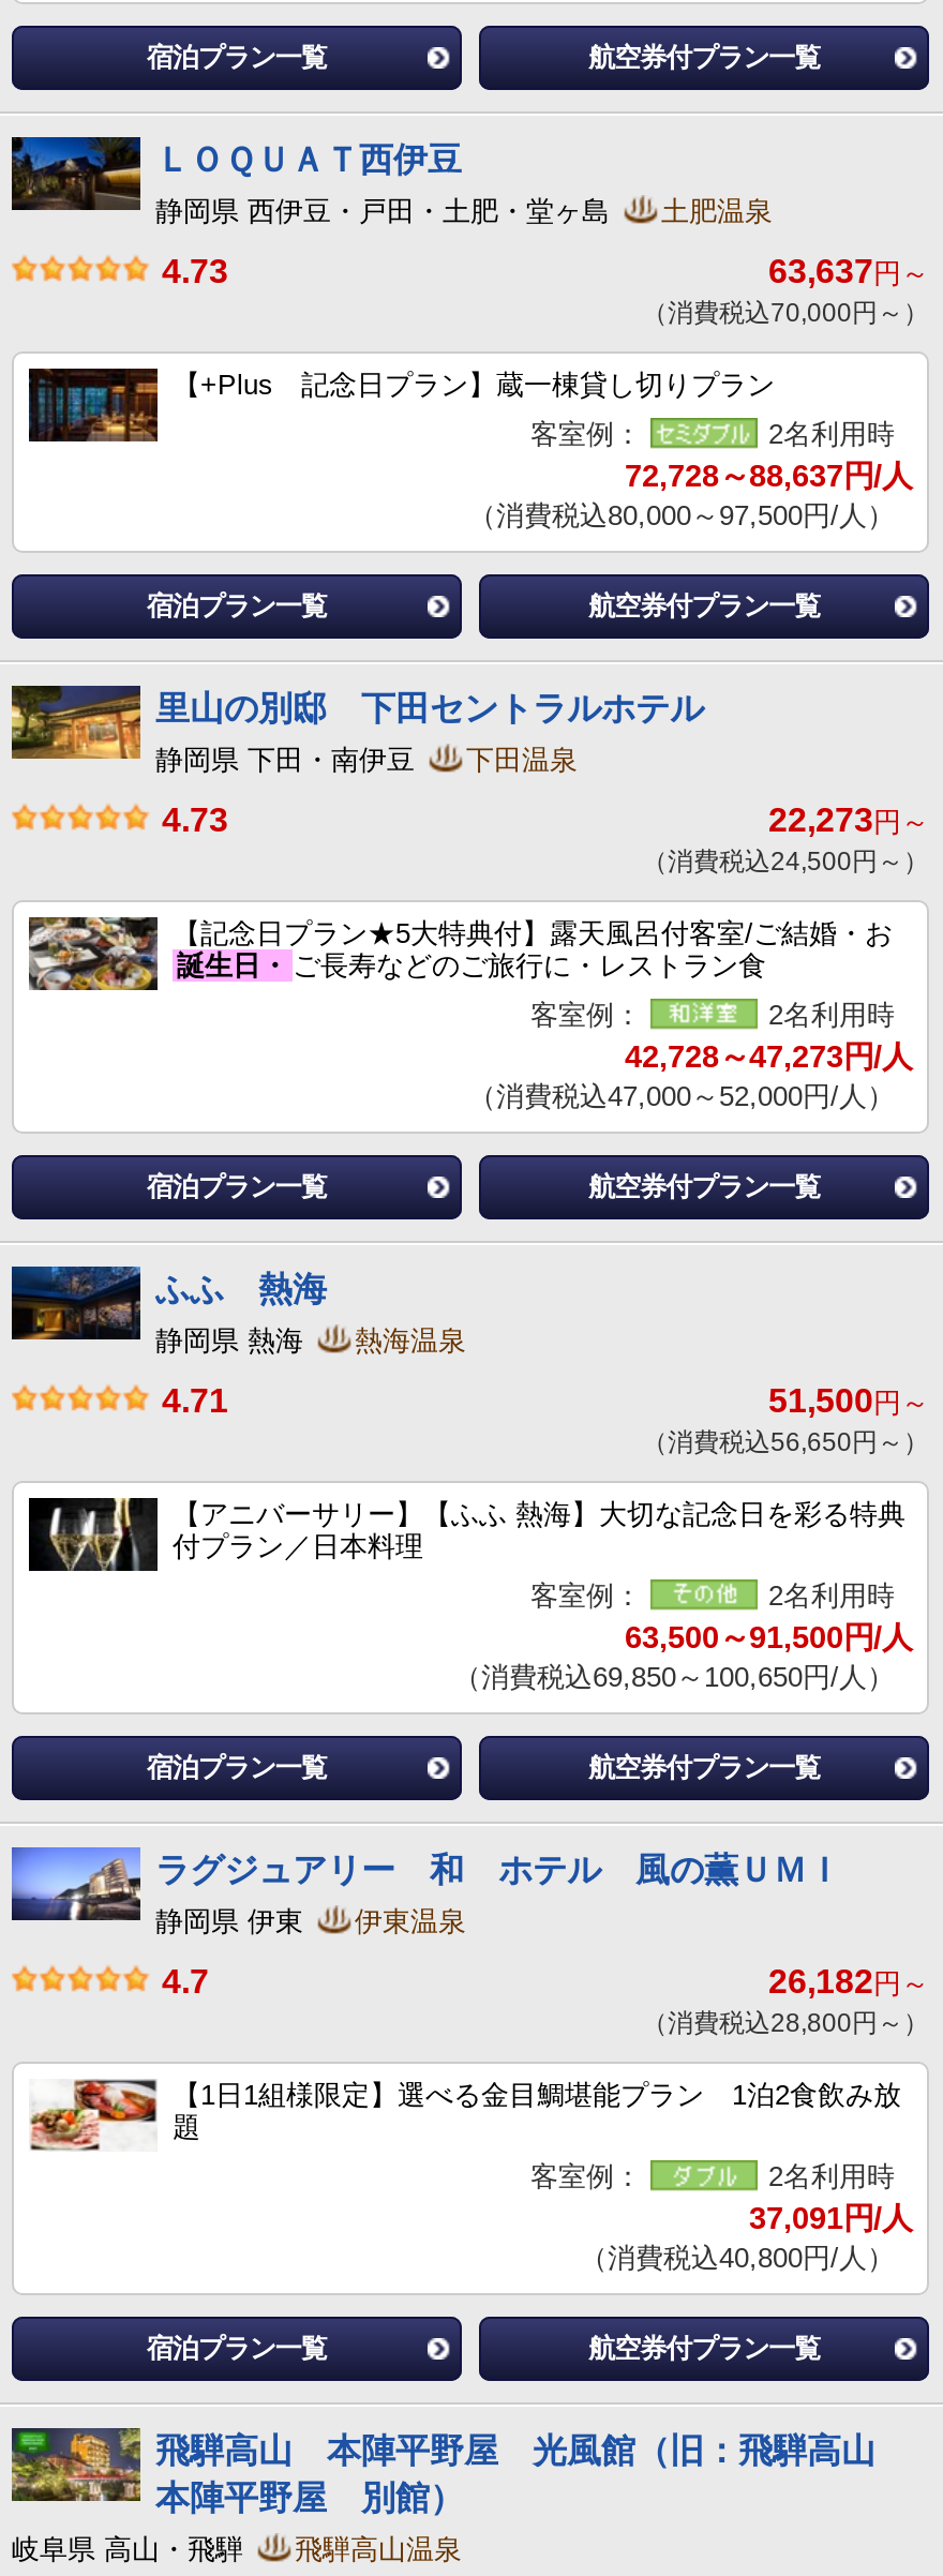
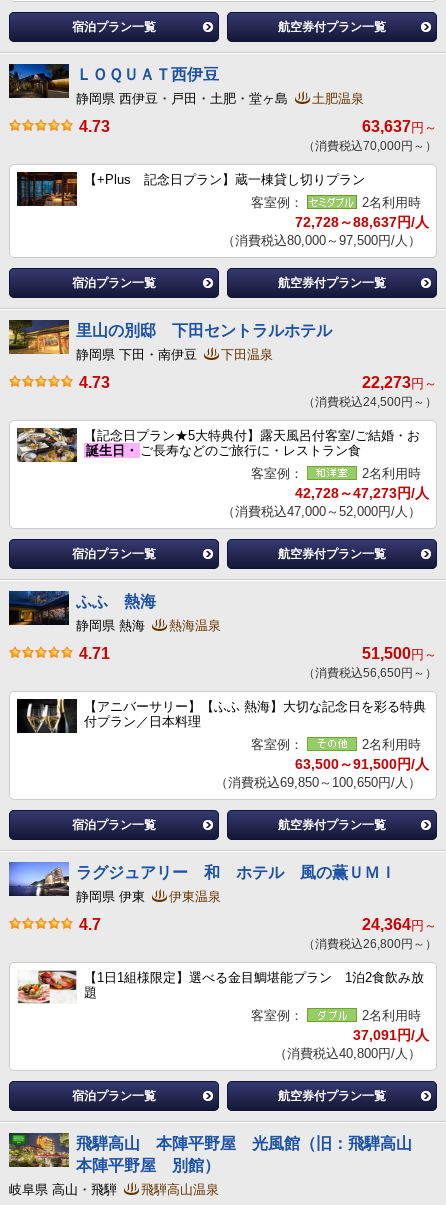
[768,1963,929,2000] 26,182円～ -> [362,916,437,933] 24,364円～
[642,2008,929,2038] （消費税込28,800円～） -> [303,937,437,951] （消費税込26,800円～）

